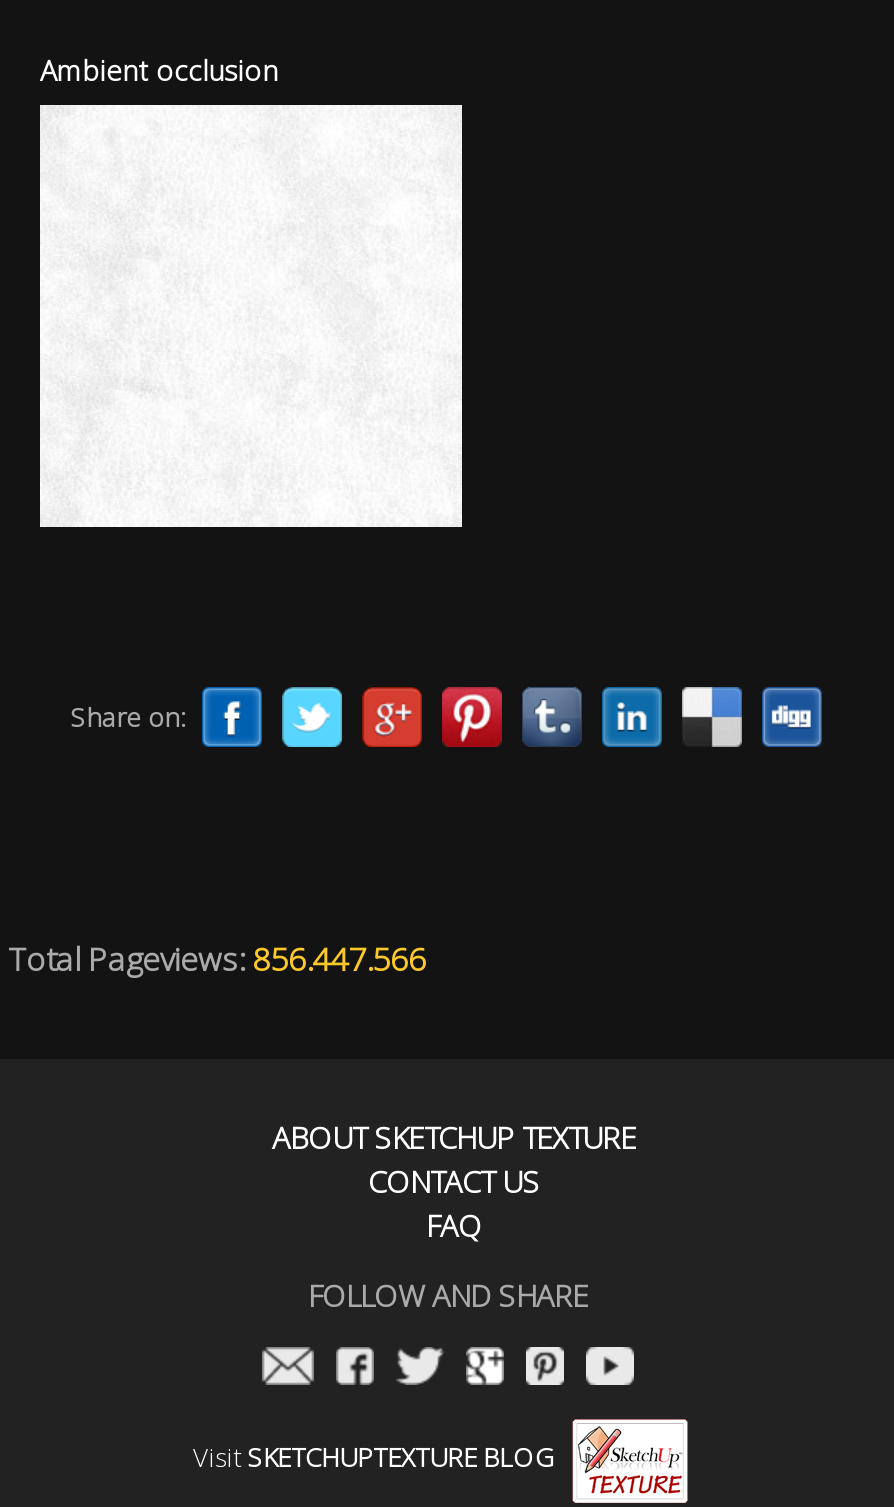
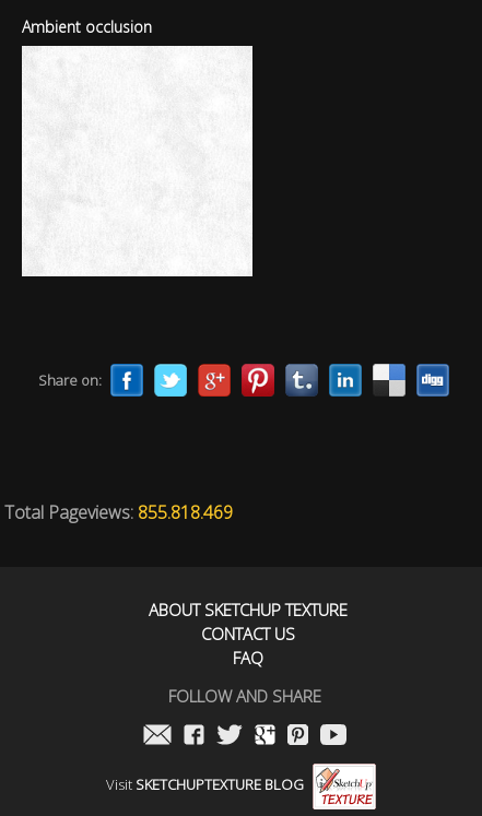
[0,937,426,981] Total Pageviews: 856.447.566 -> [0,500,233,524] Total Pageviews: 855.818.469

